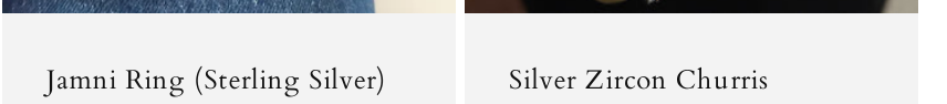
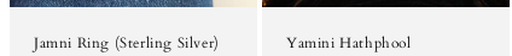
[509,62,769,98] Silver Zircon Churris -> [286,33,411,53] Yamini Hathphool

